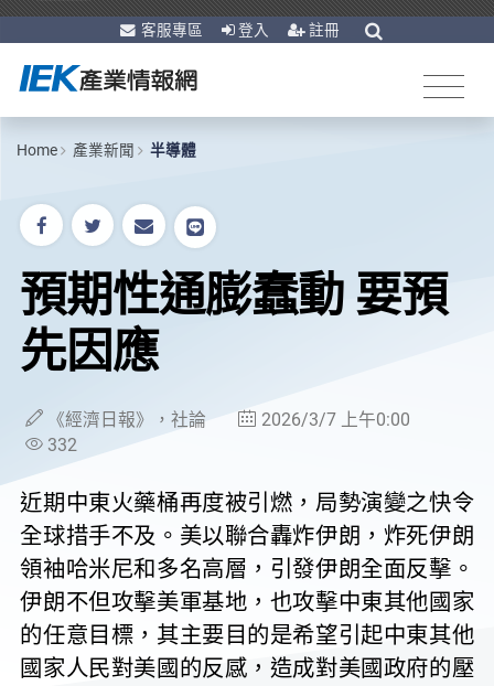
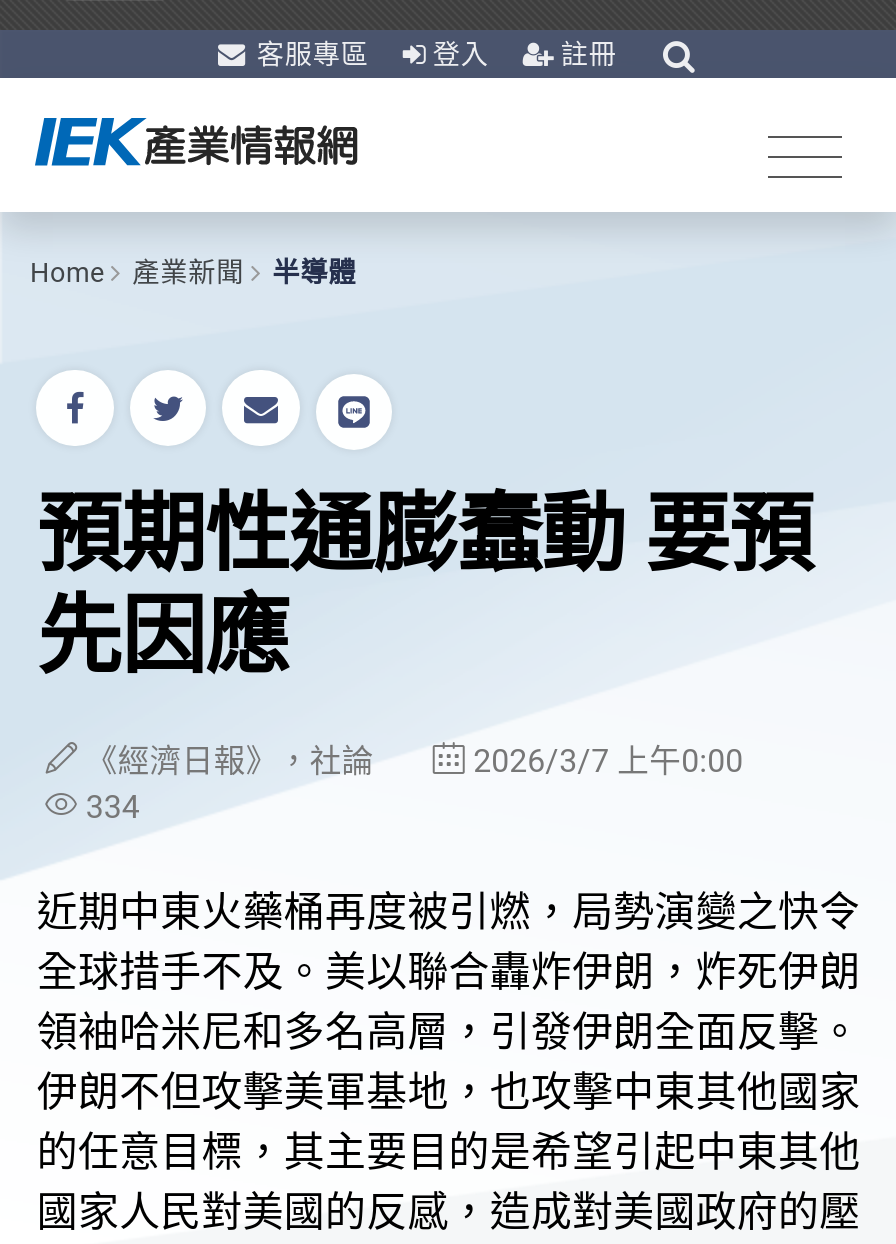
[47,435,77,456] 332 -> [86,789,140,827] 334

